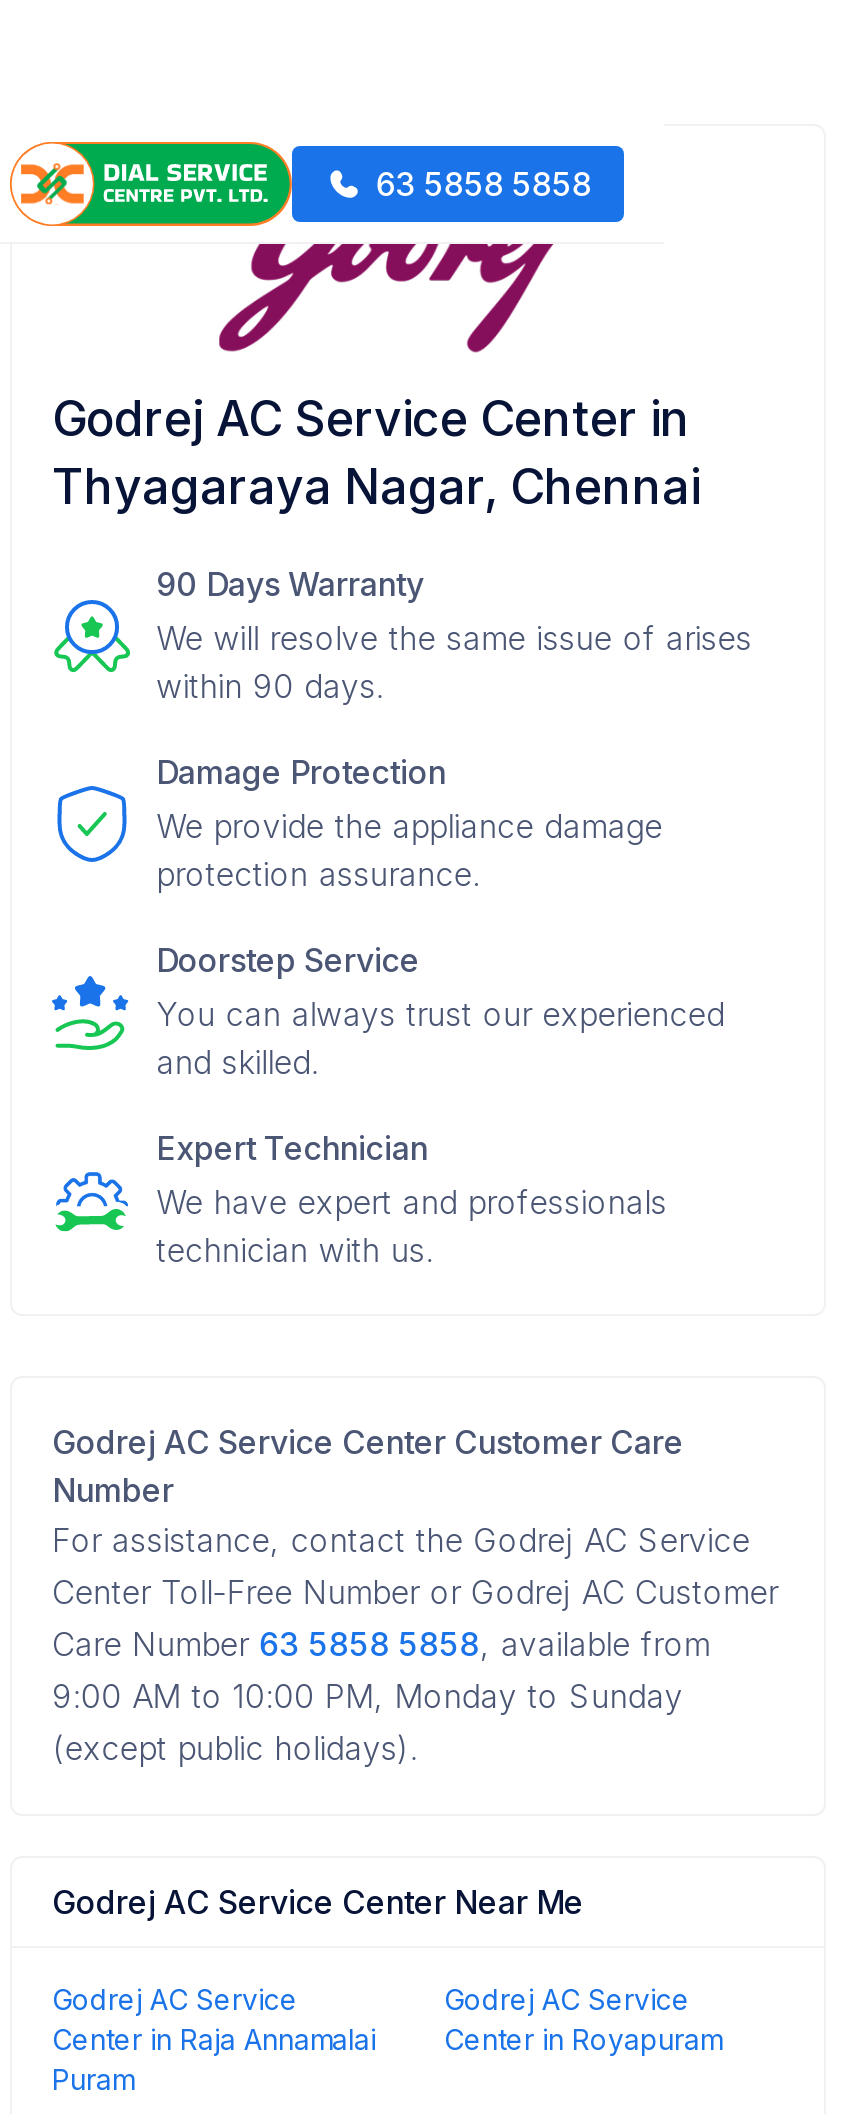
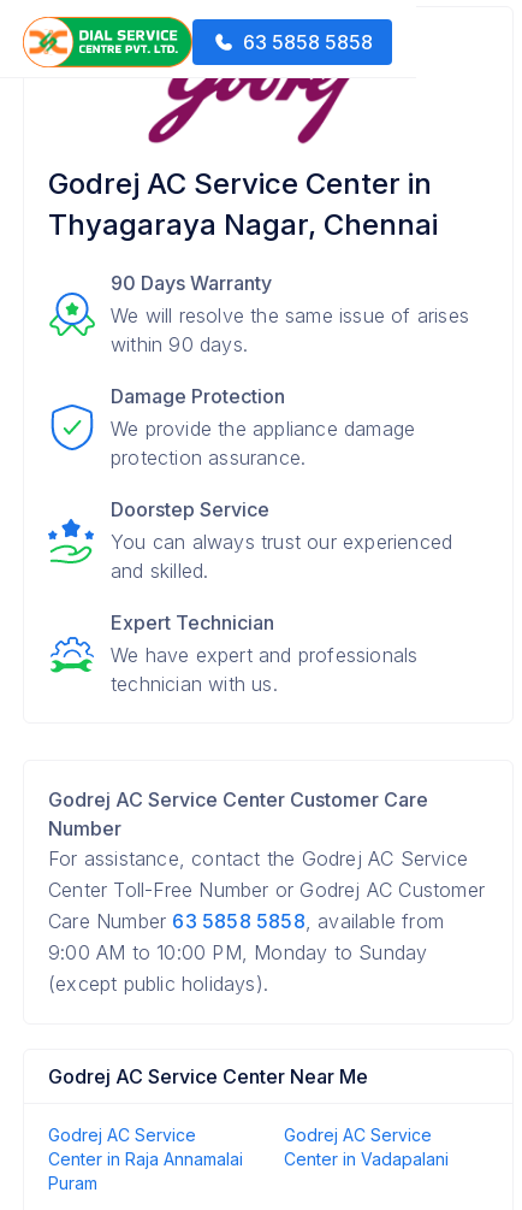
[444,2022,722,2056] Center in Royapuram -> [284,1149,449,1169] Center in Vadapalani

